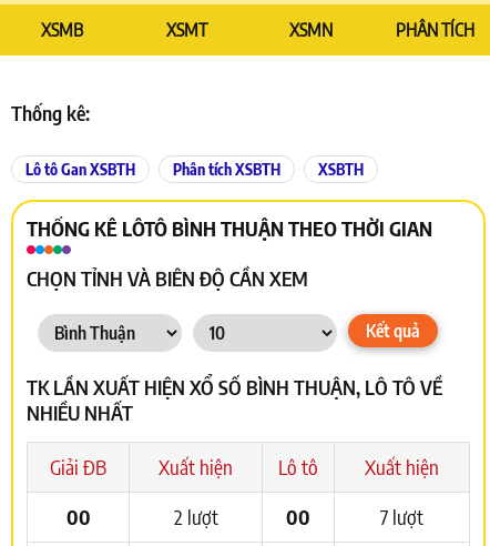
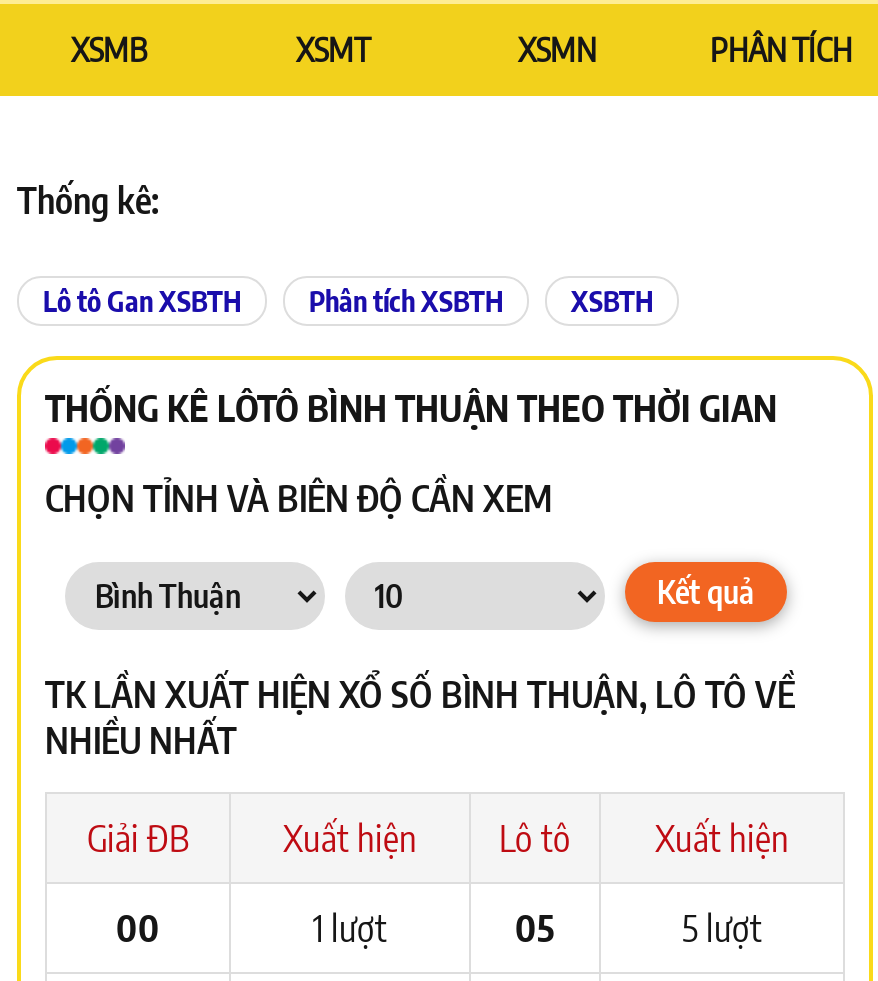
[173,504,218,529] 2 lượt -> [313,904,387,950] 1 lượt
[286,504,310,529] 00 -> [515,904,555,950] 05
[380,504,423,529] 7 lượt -> [682,904,762,950] 5 lượt

